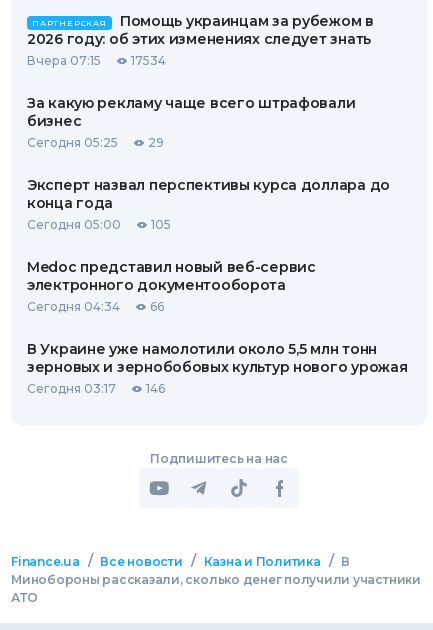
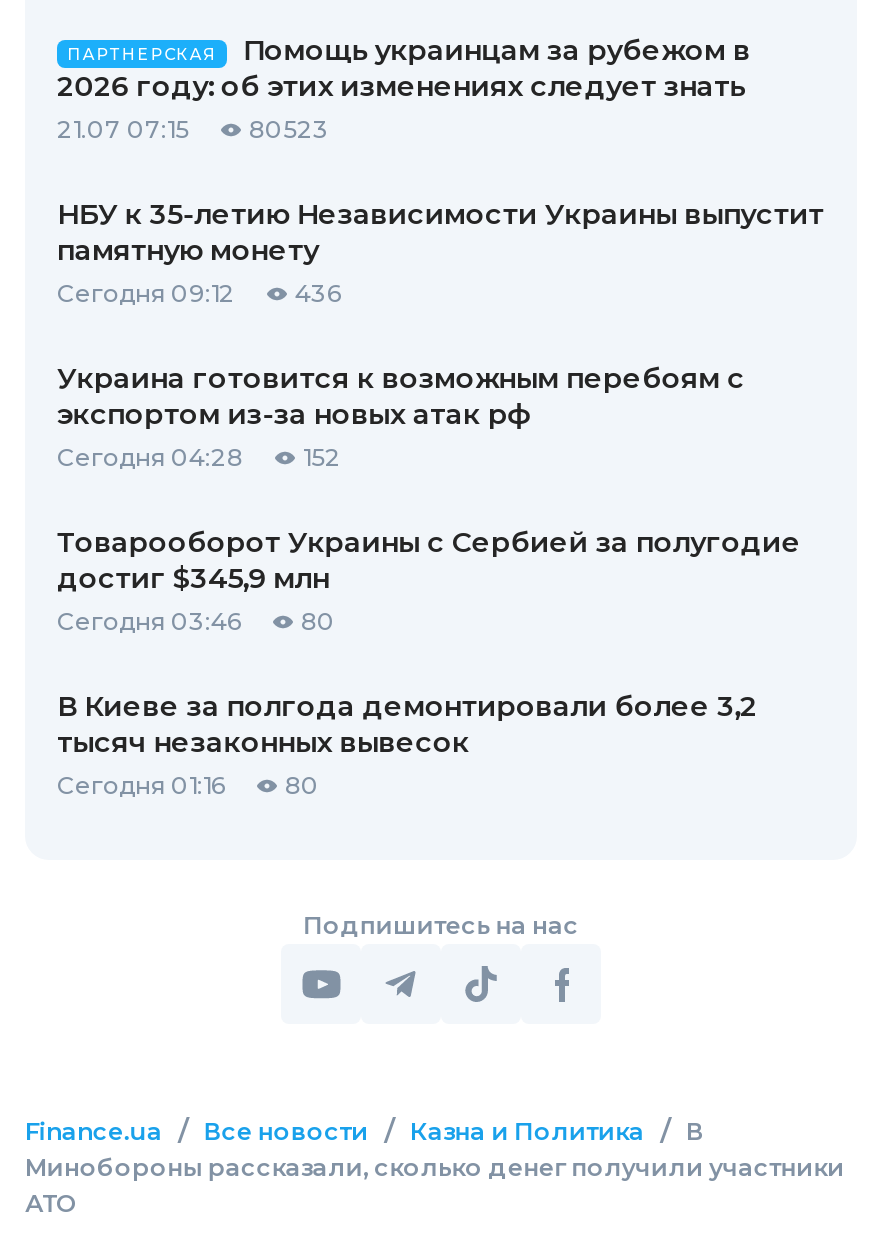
[27,53,166,68] Вчера 07:15 | 17534 -> [57,114,329,144] 21.07 07:15 | 80523
[27,94,355,150] За какую рекламу чаще всего штрафовали | бизнес | Сегодня 05:25 | 29 -> [57,196,824,308] НБУ к 35-летию Независимости Украины выпустит | памятную монету | Сегодня 09:12 | 436
[27,176,390,232] Эксперт назвал перспективы курса доллара до | конца года | Сегодня 05:00 | 105 -> [57,360,745,472] Украина готовится к возможным перебоям с | экспортом из-за новых атак рф | Сегодня 04:28 | 152
[27,258,316,314] Medoc представил новый веб-сервис | электронного документооборота | Сегодня 04:34 | 66 -> [57,524,801,636] Товарооборот Украины с Сербией за полугодие | достиг $345,9 млн | Сегодня 03:46 | 80
[27,340,407,396] В Украине уже намолотили около 5,5 млн тонн | зерновых и зернобобовых культур нового урожая | Сегодня 03:17 | 146 -> [57,688,757,800] В Киеве за полгода демонтировали более 3,2 | тысяч незаконных вывесок | Сегодня 01:16 | 80

